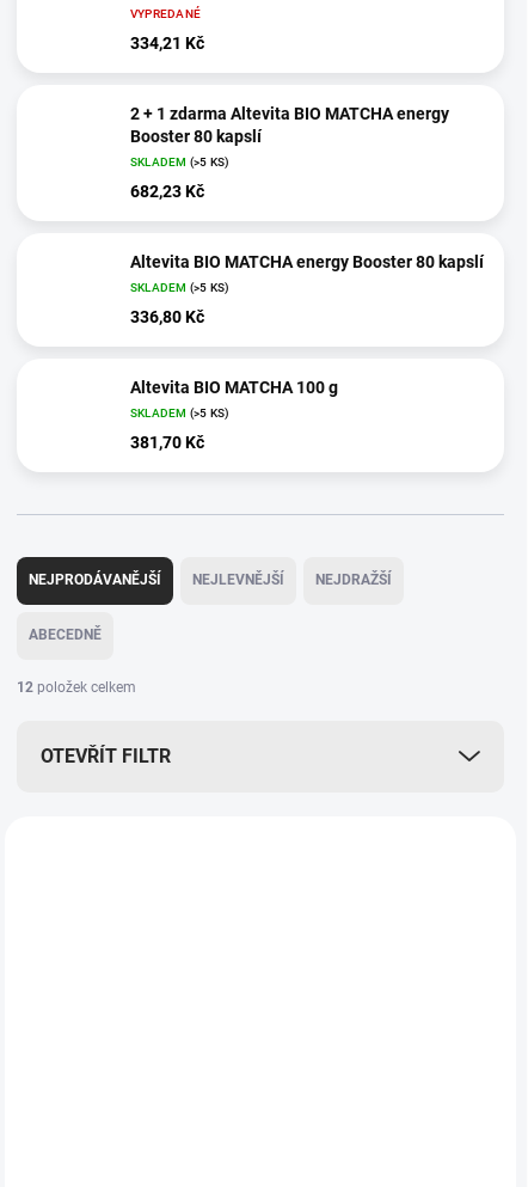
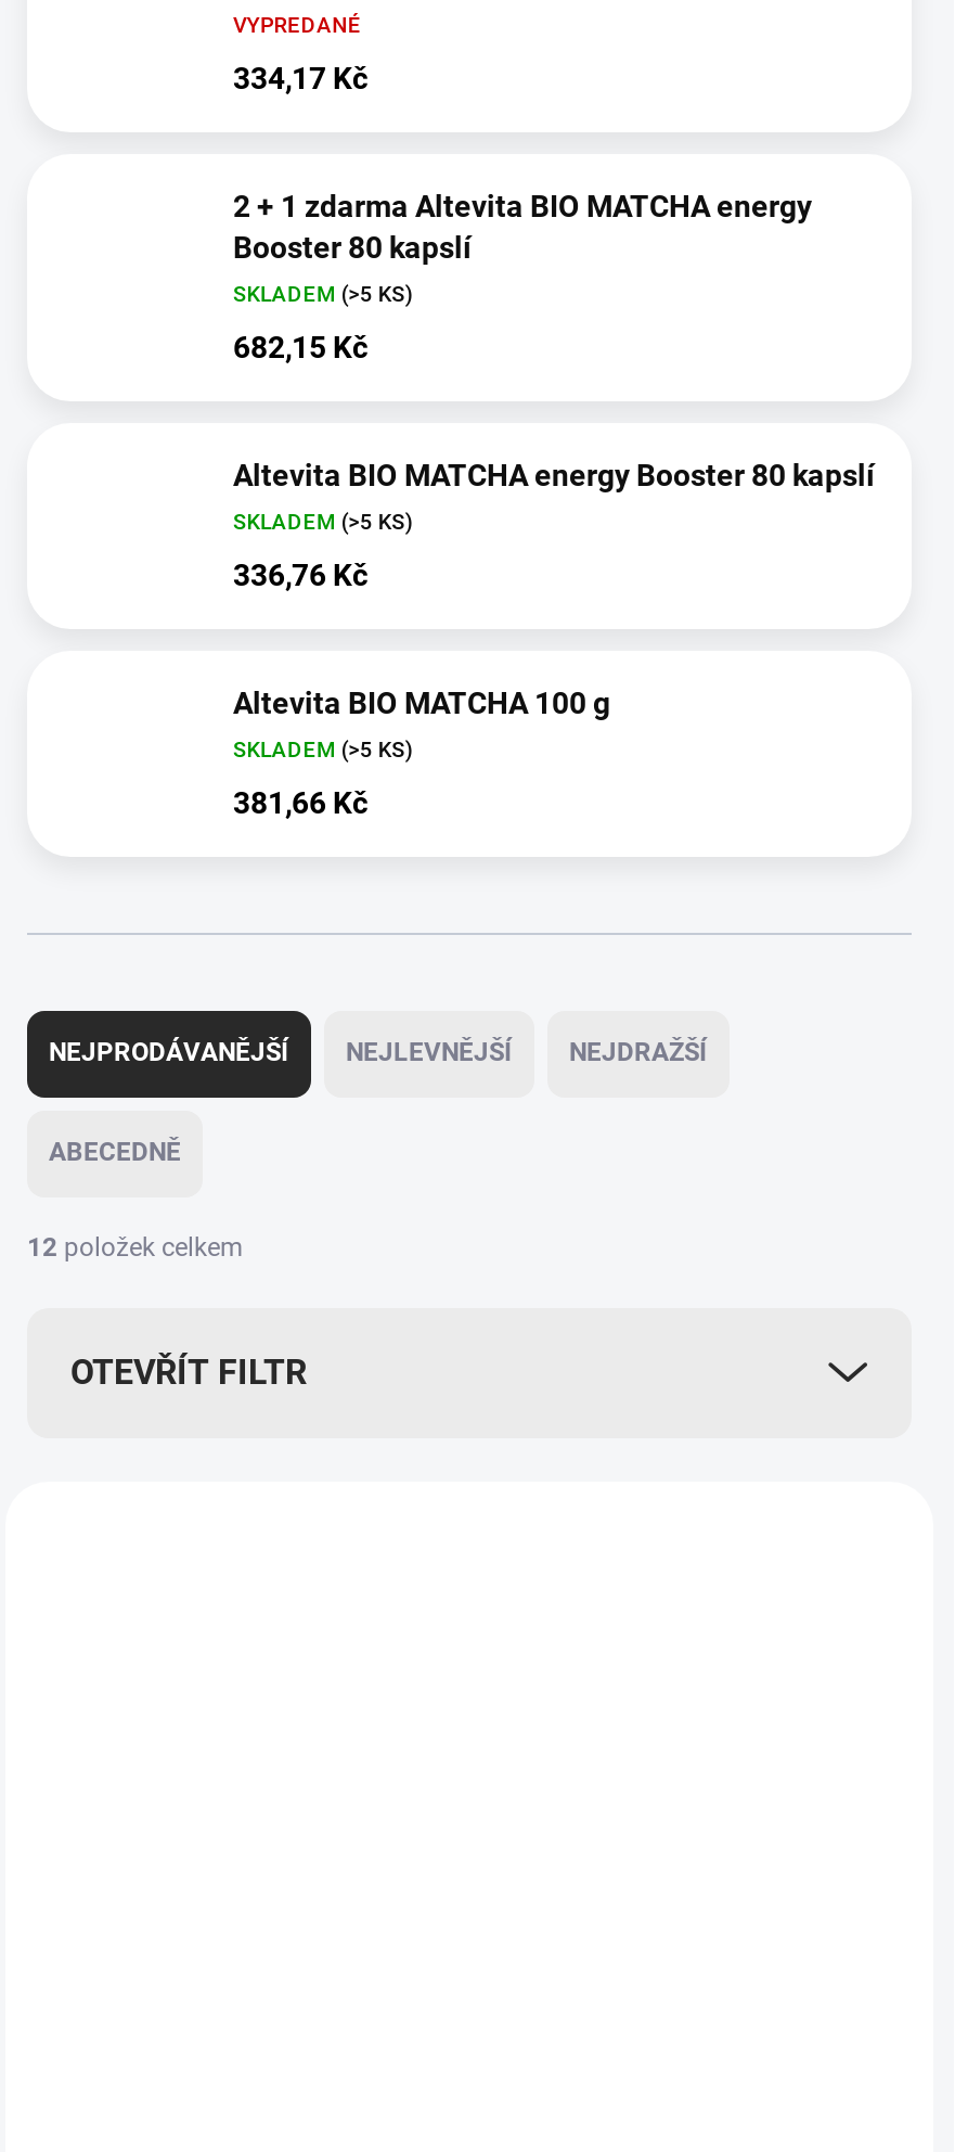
[130,33,204,52] 334,21 Kč -> [233,60,367,95] 334,17 Kč
[130,181,204,200] 682,23 Kč -> [233,329,367,364] 682,15 Kč
[130,307,204,326] 336,80 Kč -> [233,557,367,591] 336,76 Kč
[130,432,204,451] 381,70 Kč -> [233,784,367,819] 381,66 Kč

